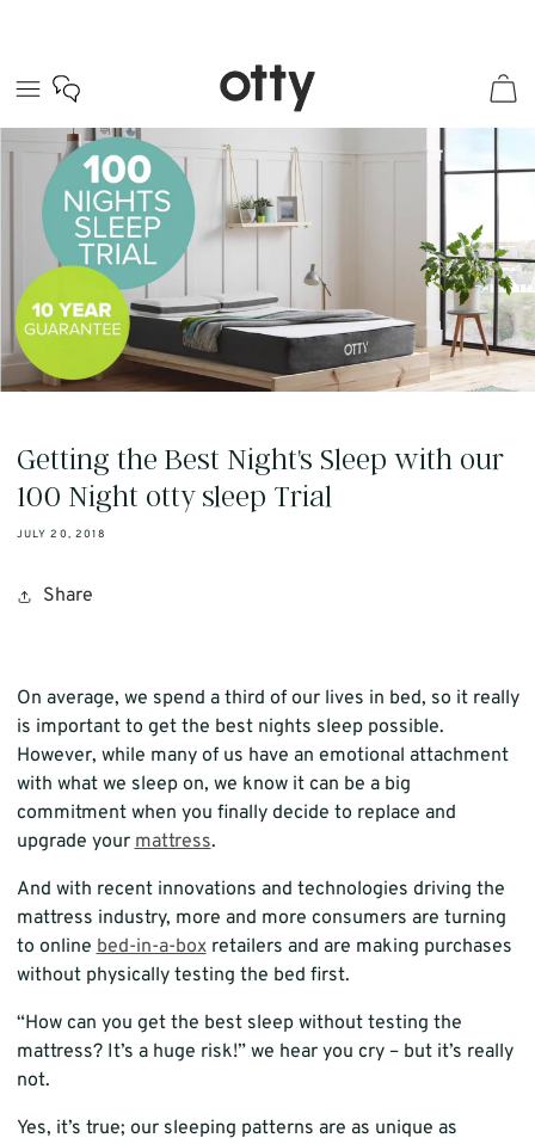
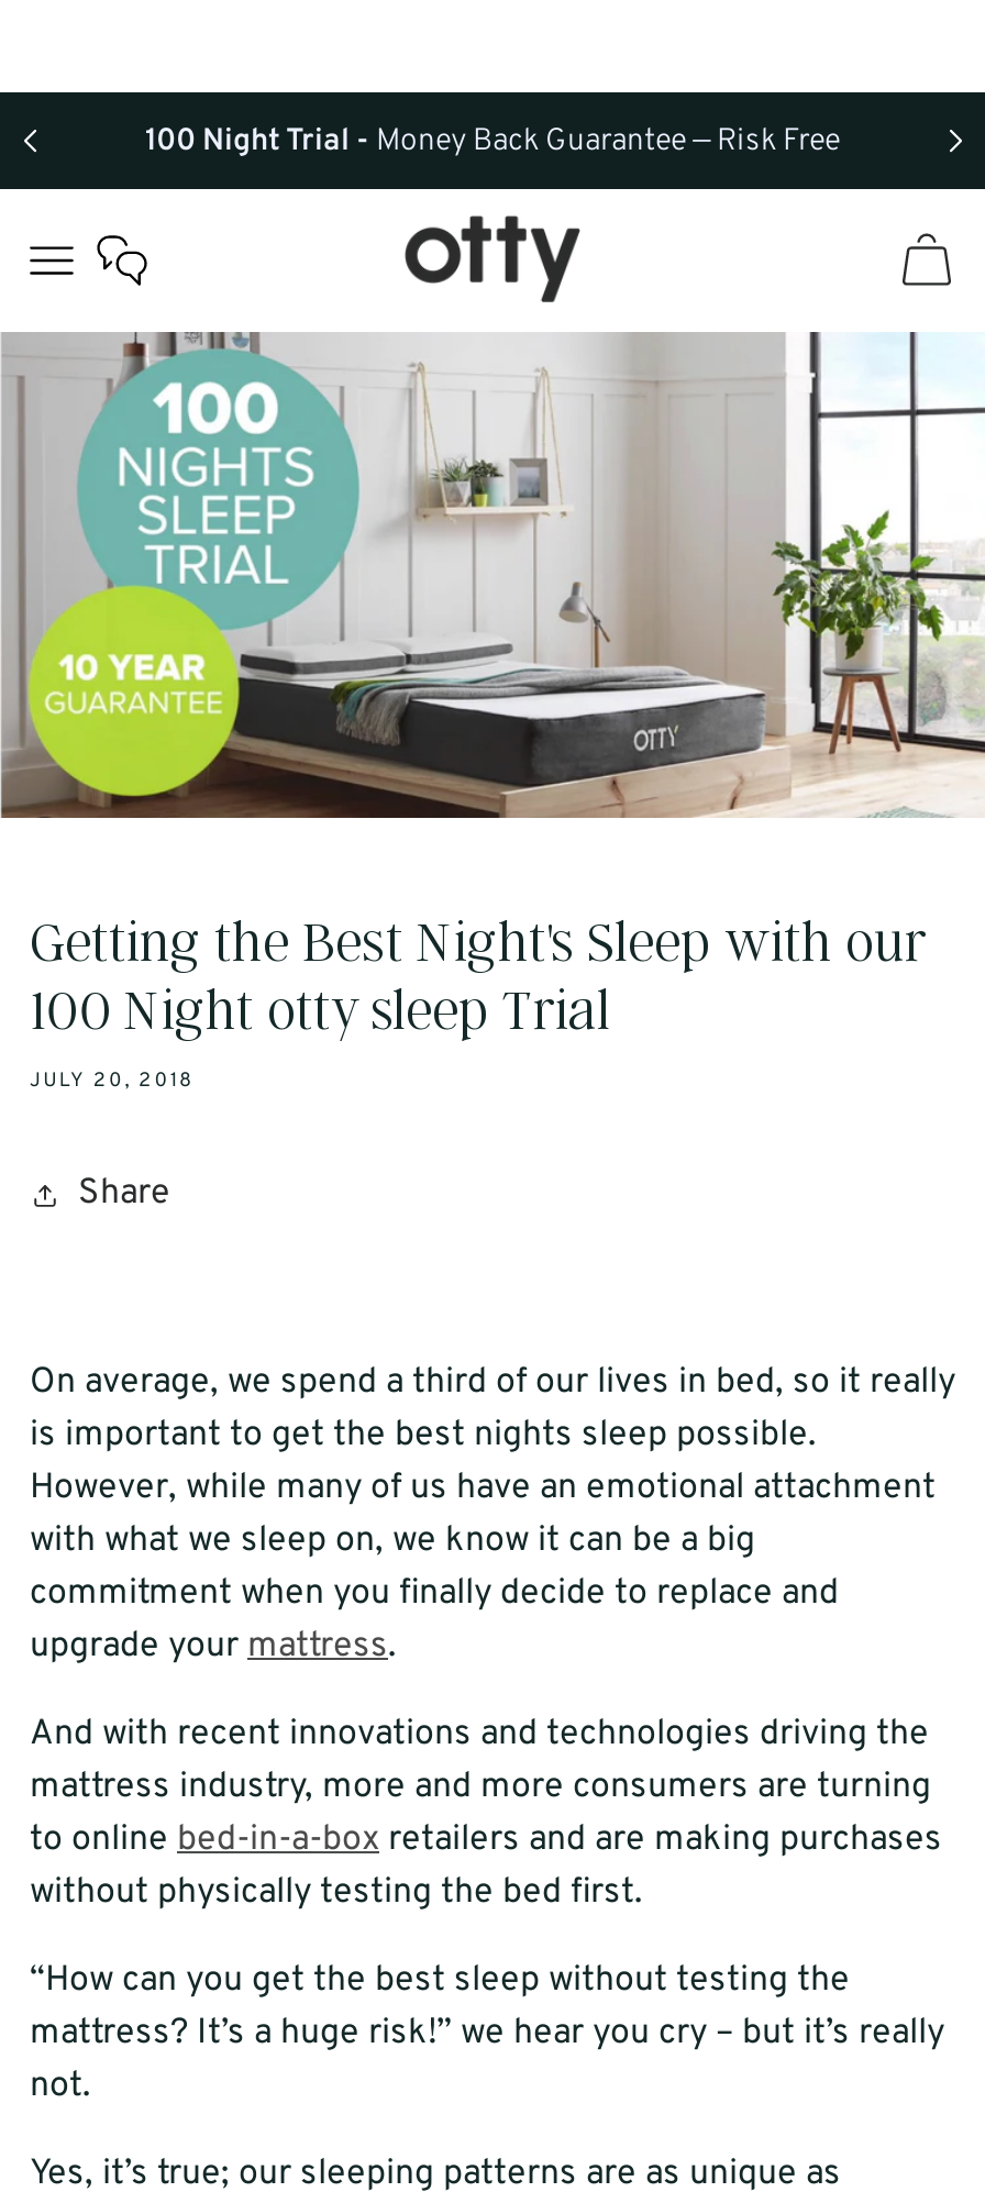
none -> [145,123,840,160] 100 Night Trial - Money Back Guarantee — Risk Free

